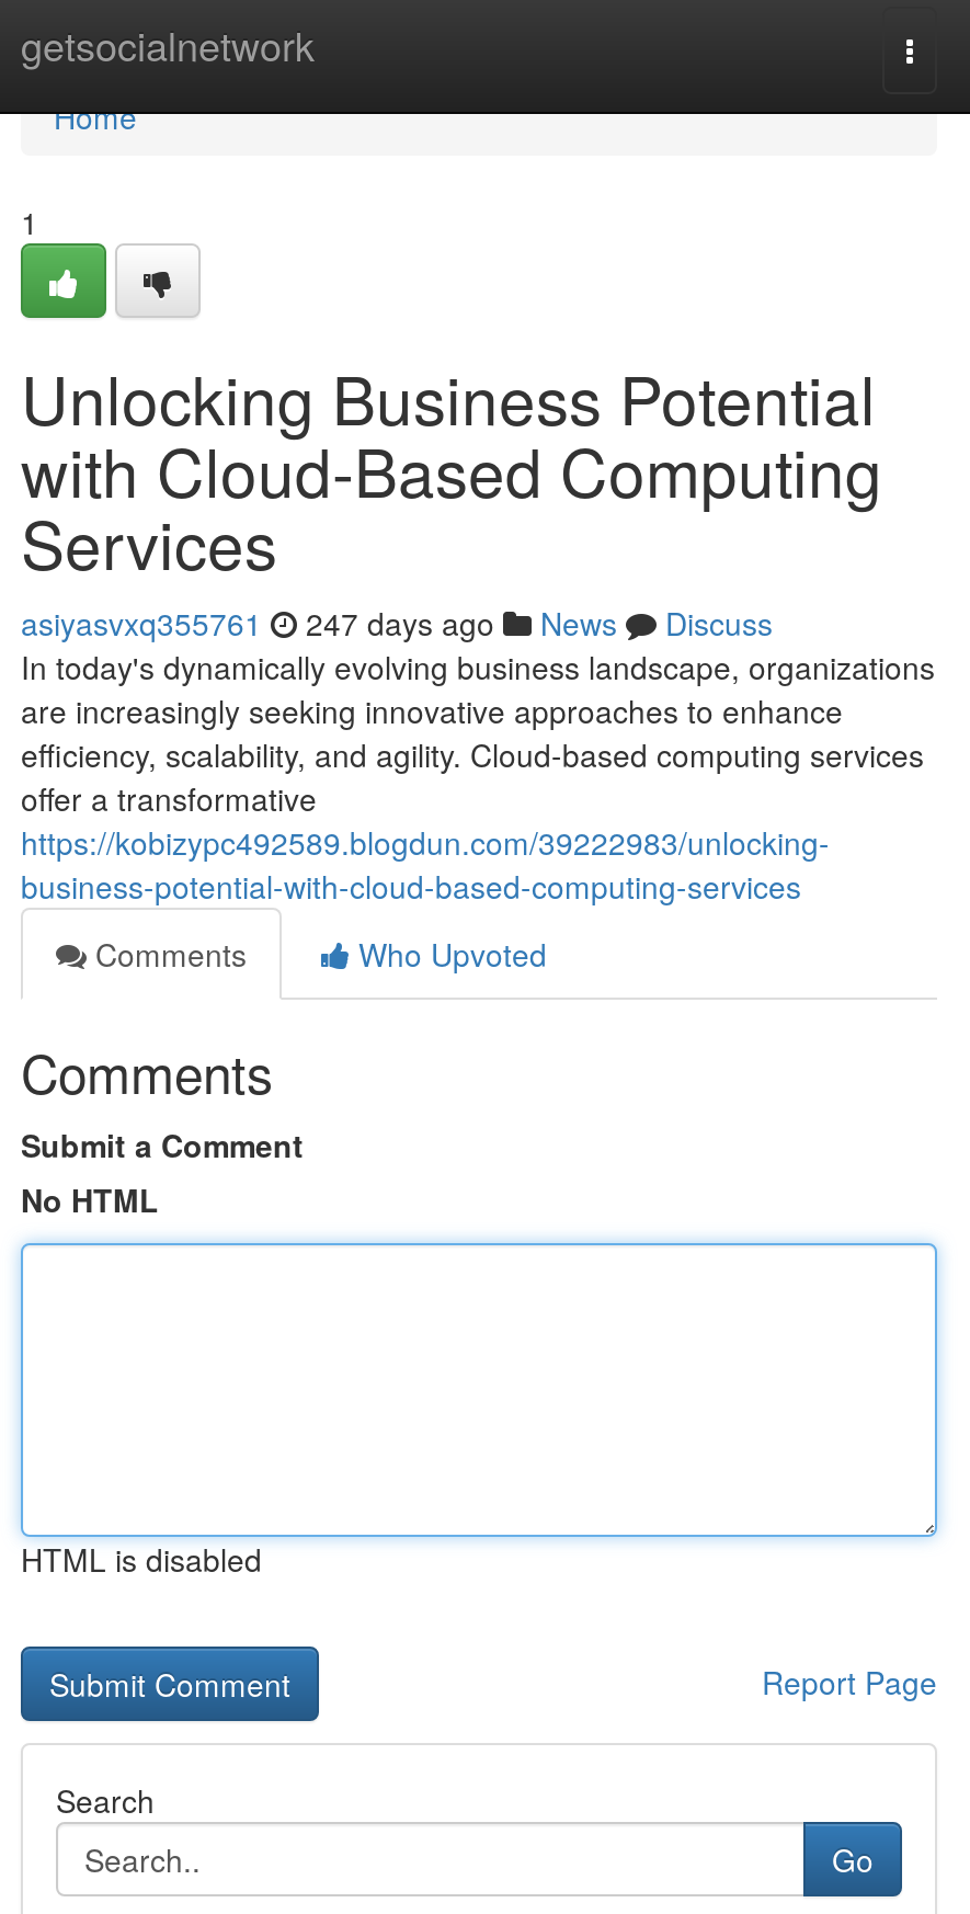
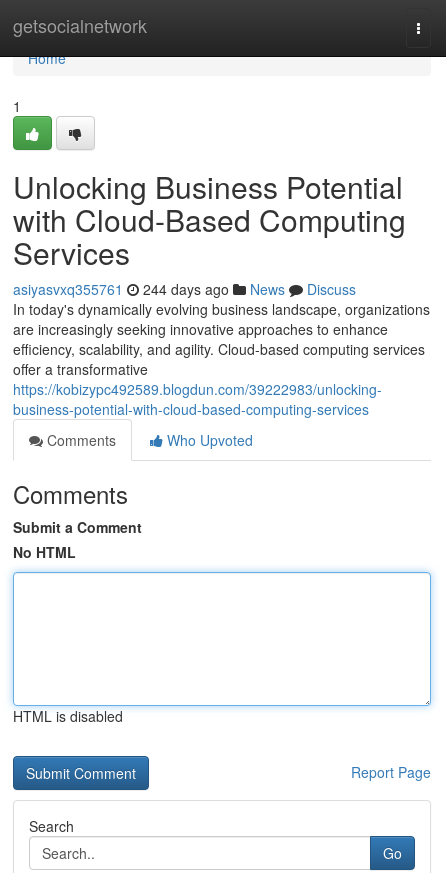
[21,601,773,645] asiyasvxq355761 247 days ago News Discuss -> [13,279,356,299] asiyasvxq355761 244 days ago News Discuss

